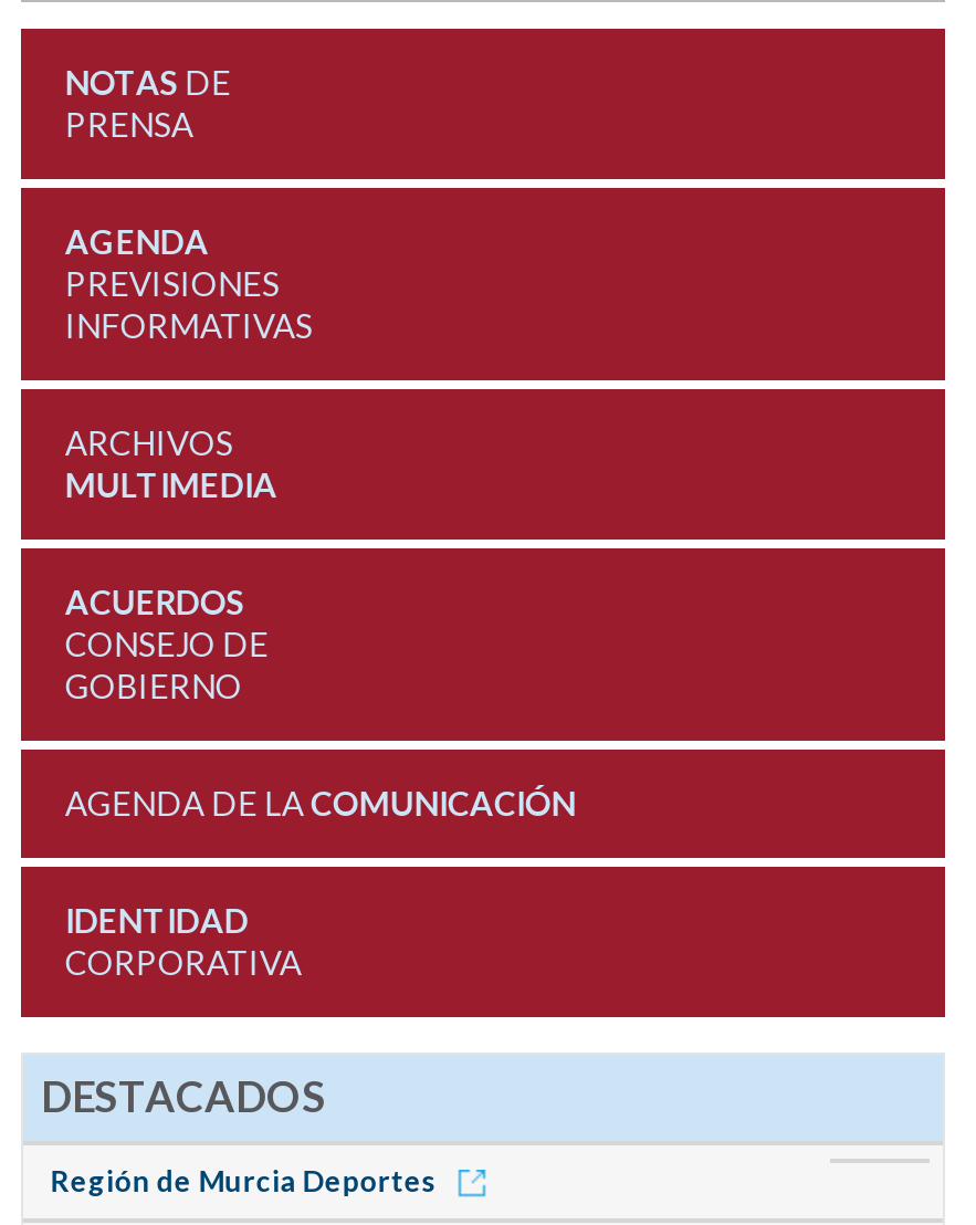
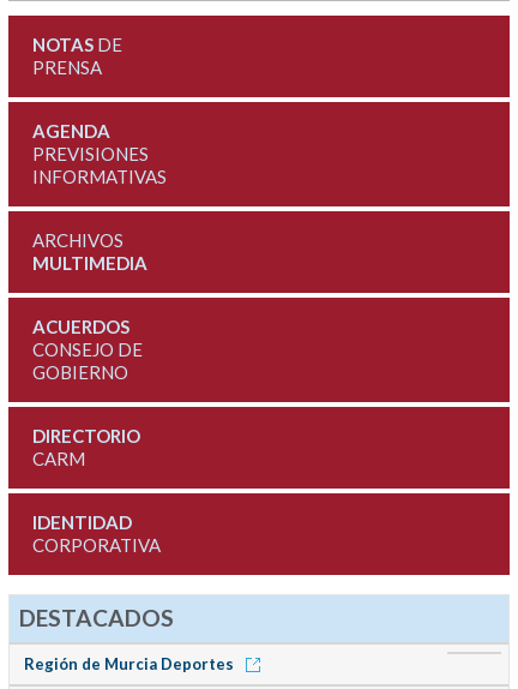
[65,783,575,823] AGENDA DE LA COMUNICACIÓN -> [32,425,140,469] DIRECTORIO | CARM

